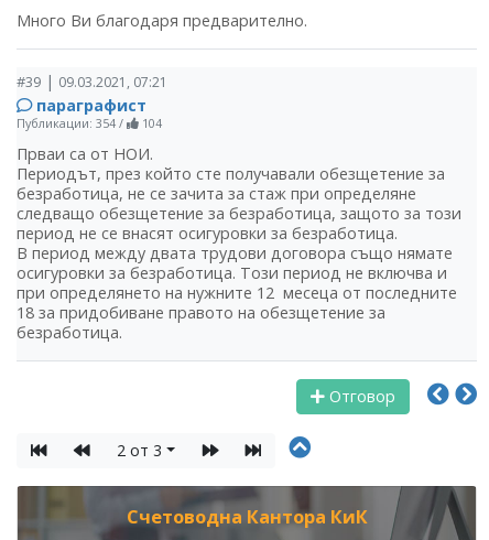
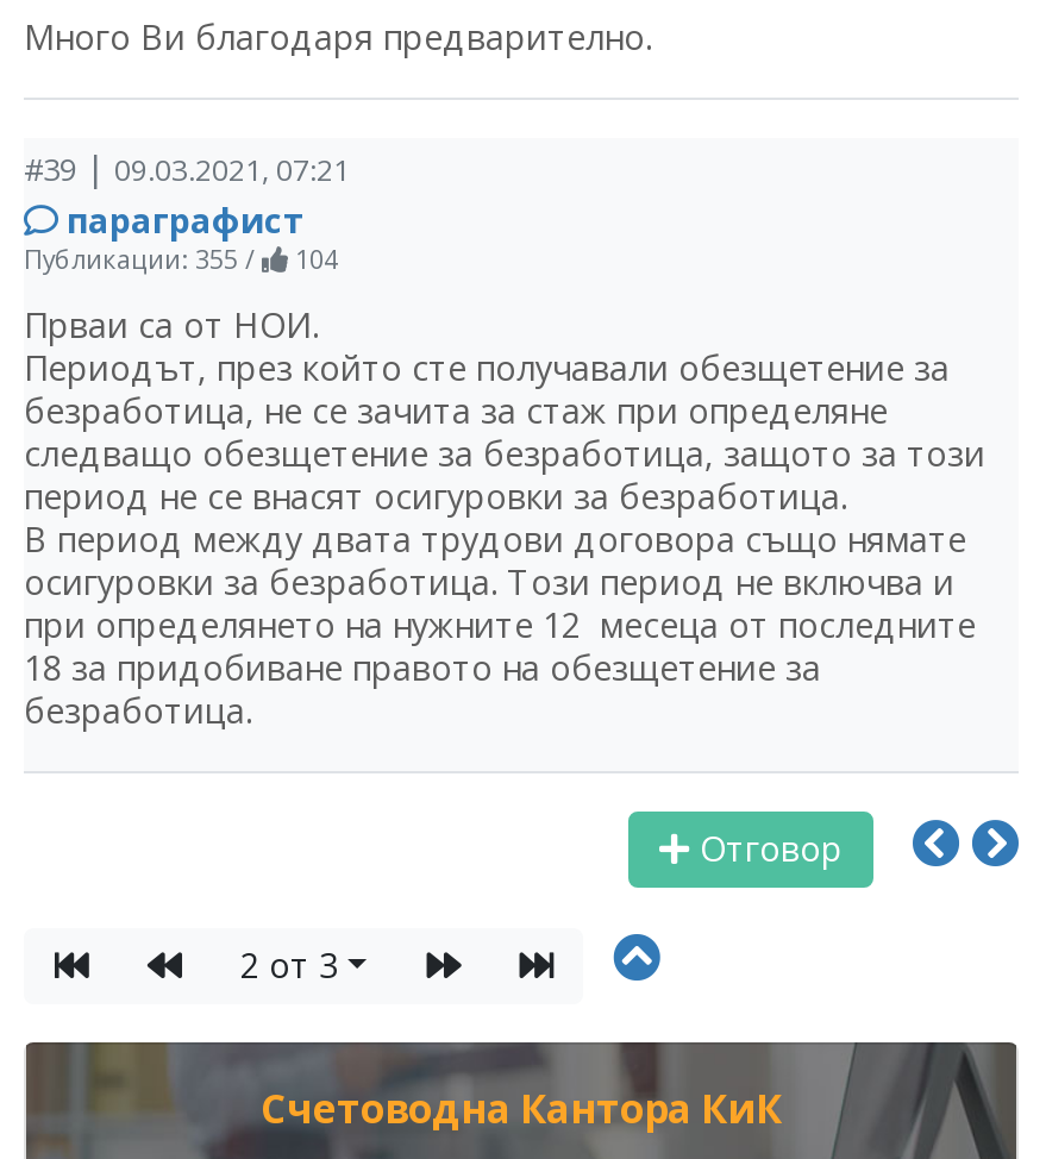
[17,115,162,131] Публикации: 354 / 104 -> [24,240,338,276] Публикации: 355 / 104

